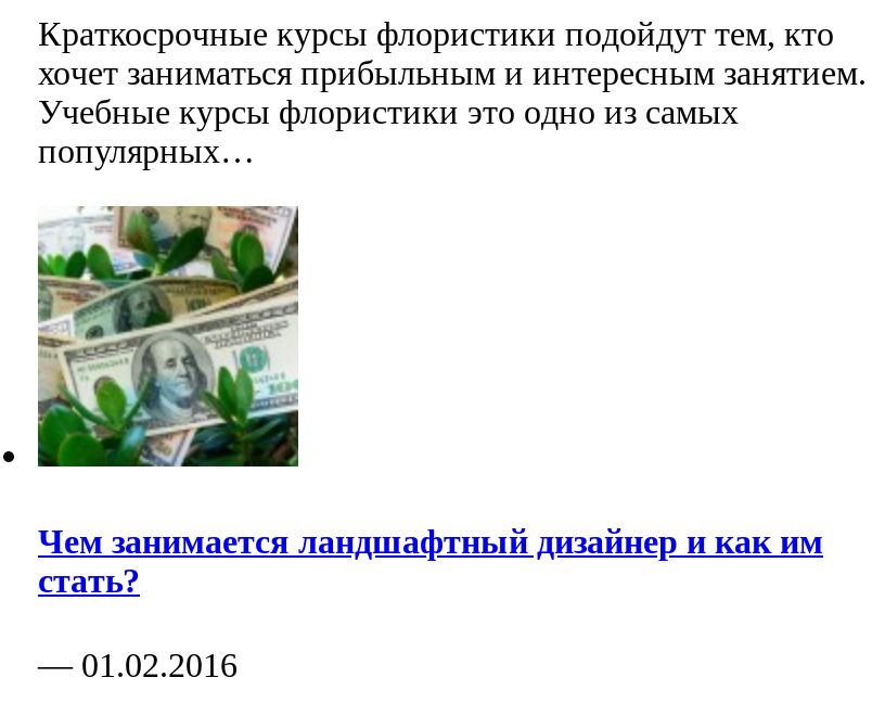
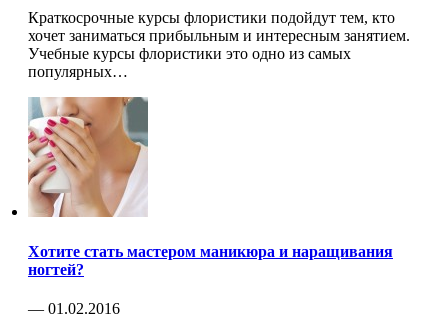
[36,206,823,598] [image] | Чем занимается ландшафтный дизайнер и как им | стать? -> [27,96,393,277] [image] | Хотите стать мастером маникюра и наращивания | ногтей?

